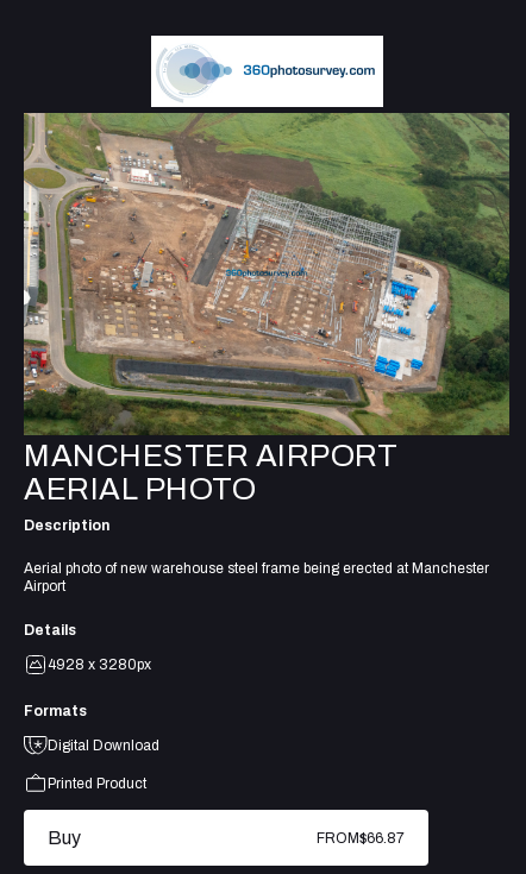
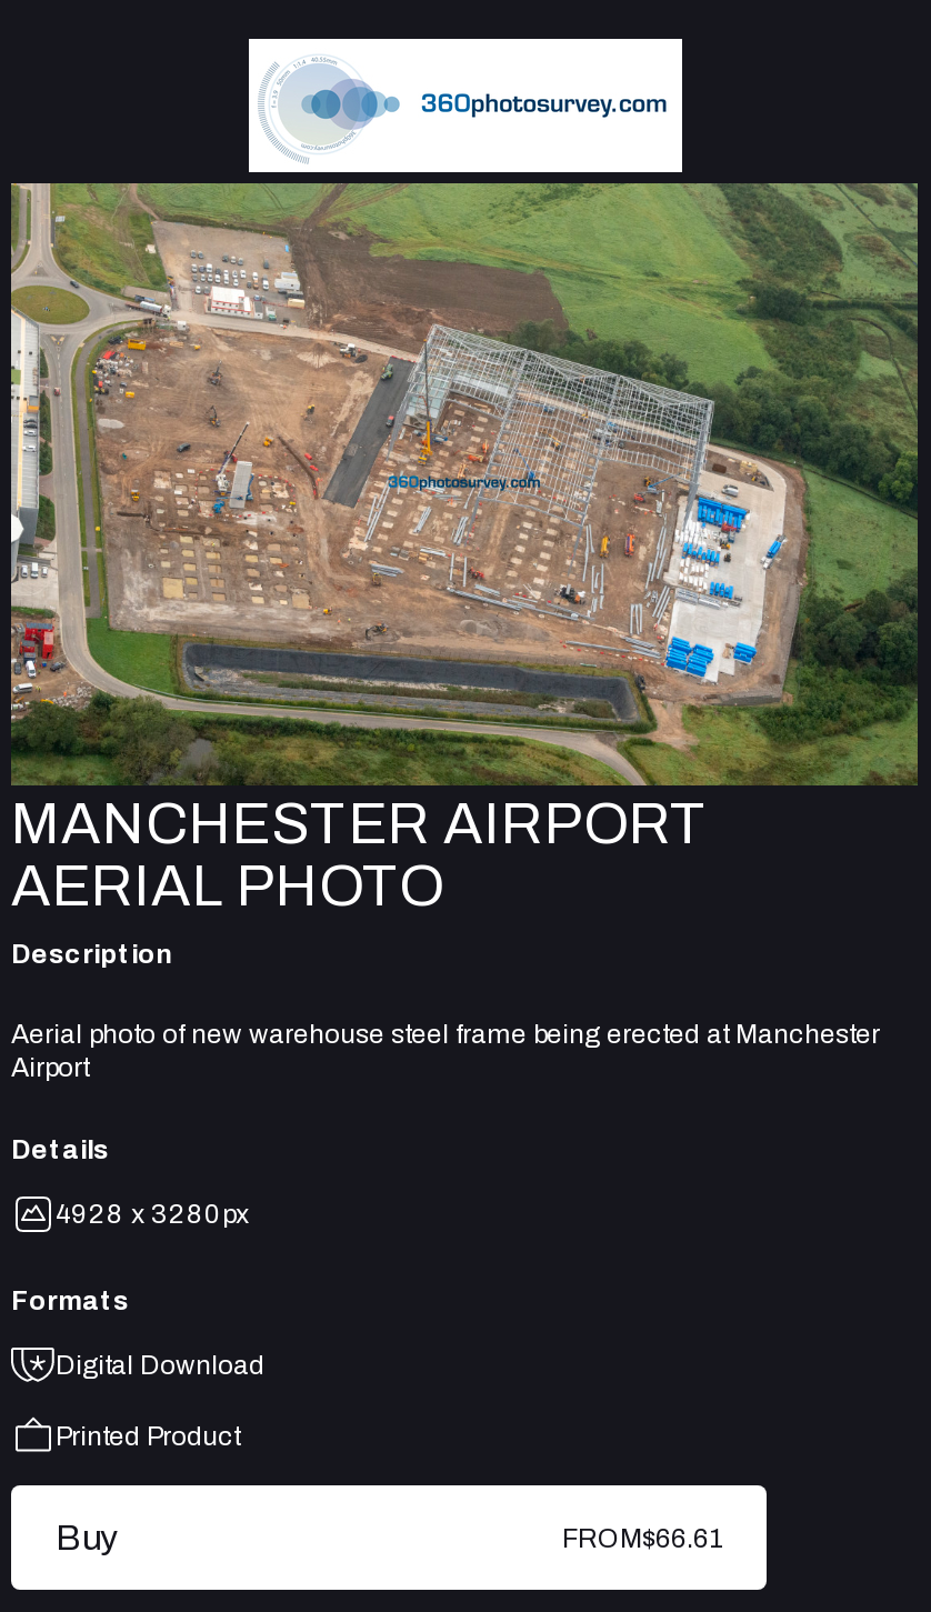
[317,830,405,846] FROM$66.87 -> [562,1522,722,1554] FROM$66.61

